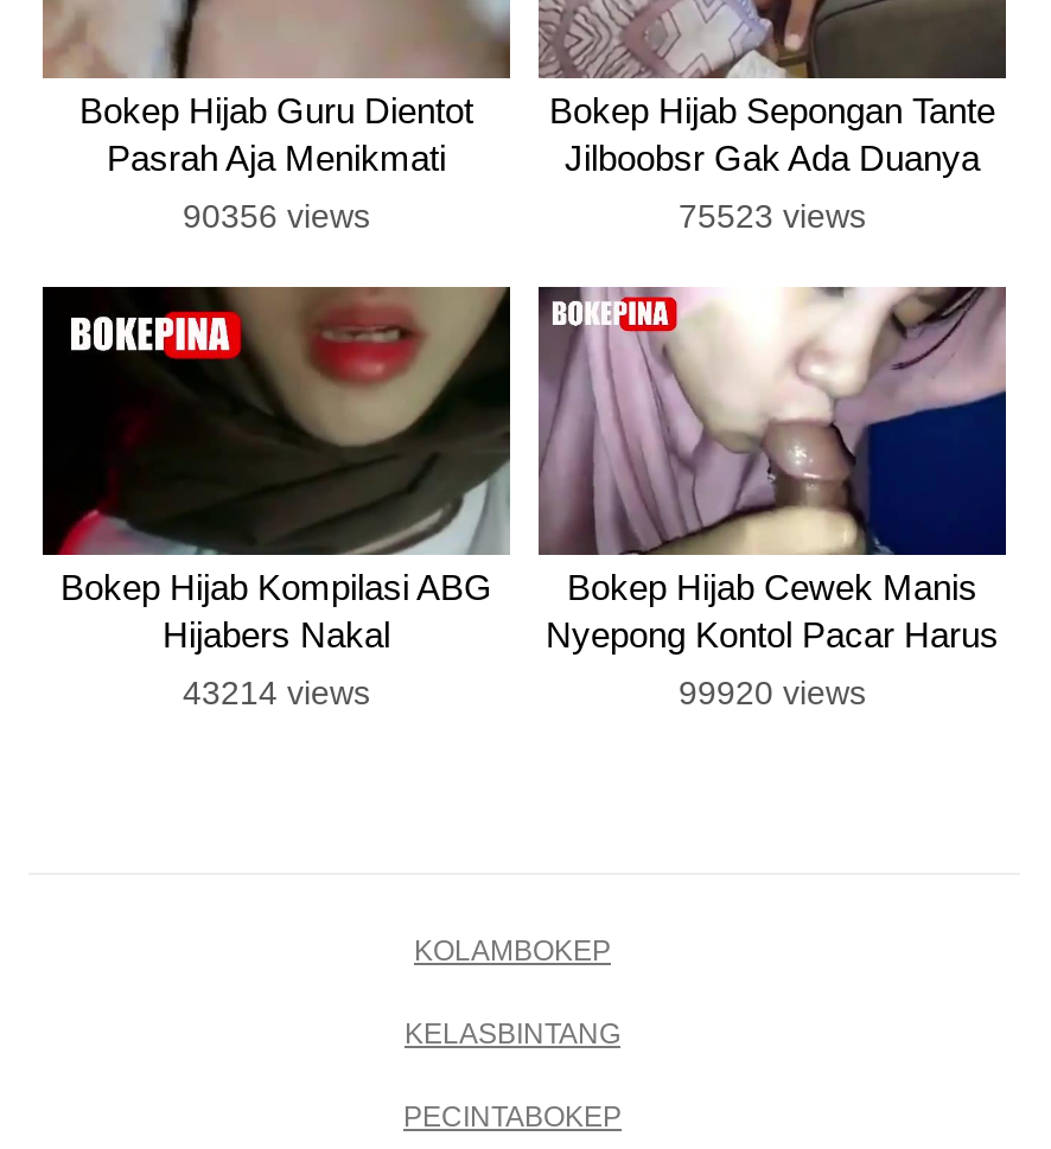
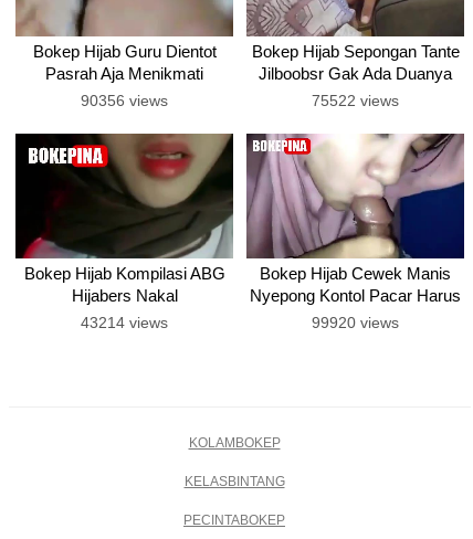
[679,196,866,234] 75523 views -> [312,91,399,109] 75522 views

